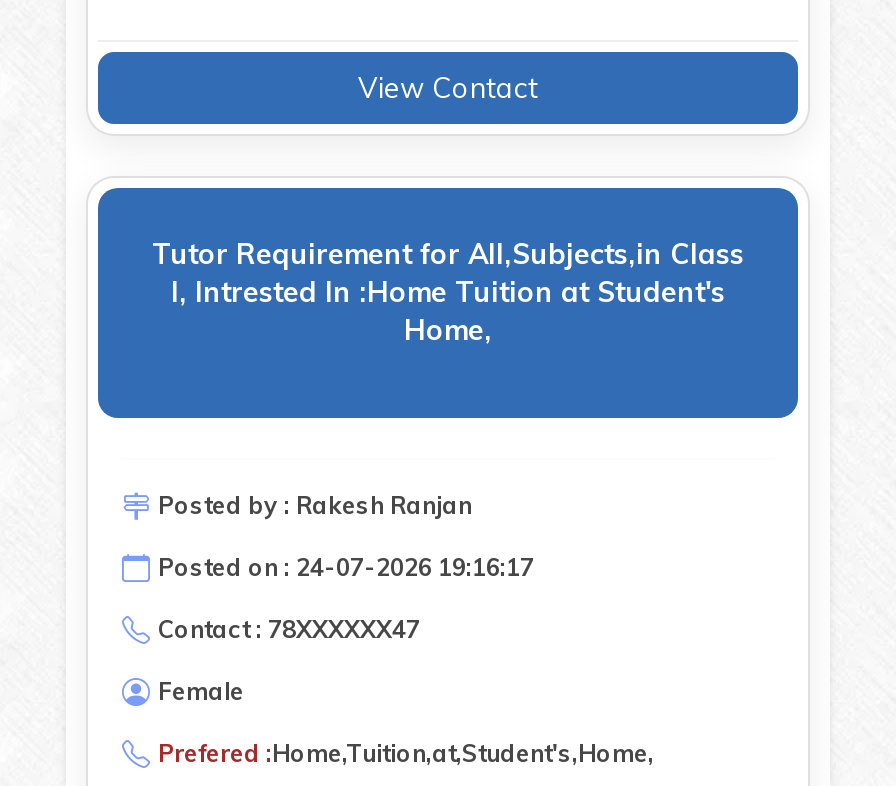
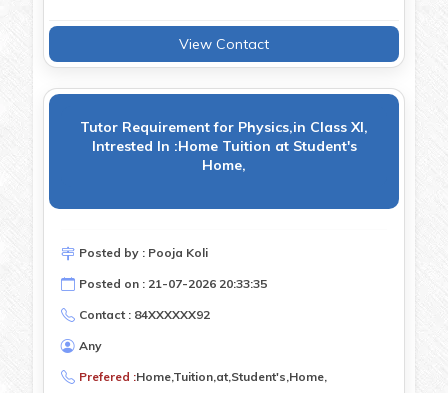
[152,236,744,310] Tutor Requirement for All,Subjects,in Class | I, Intrested In :Home Tuition at Student's -> [80,118,368,155] Tutor Requirement for Physics,in Class XI, | Intrested In :Home Tuition at Student's
[158,490,472,520] Posted by : Rakesh Ranjan -> [79,245,208,260] Posted by : Pooja Koli
[158,552,534,582] Posted on : 24-07-2026 19:16:17 -> [79,276,267,291] Posted on : 21-07-2026 20:33:35
[158,614,420,644] Contact : 78XXXXXX47 -> [79,307,210,322] Contact : 84XXXXXX92
[158,676,244,706] Female -> [79,338,102,353] Any

